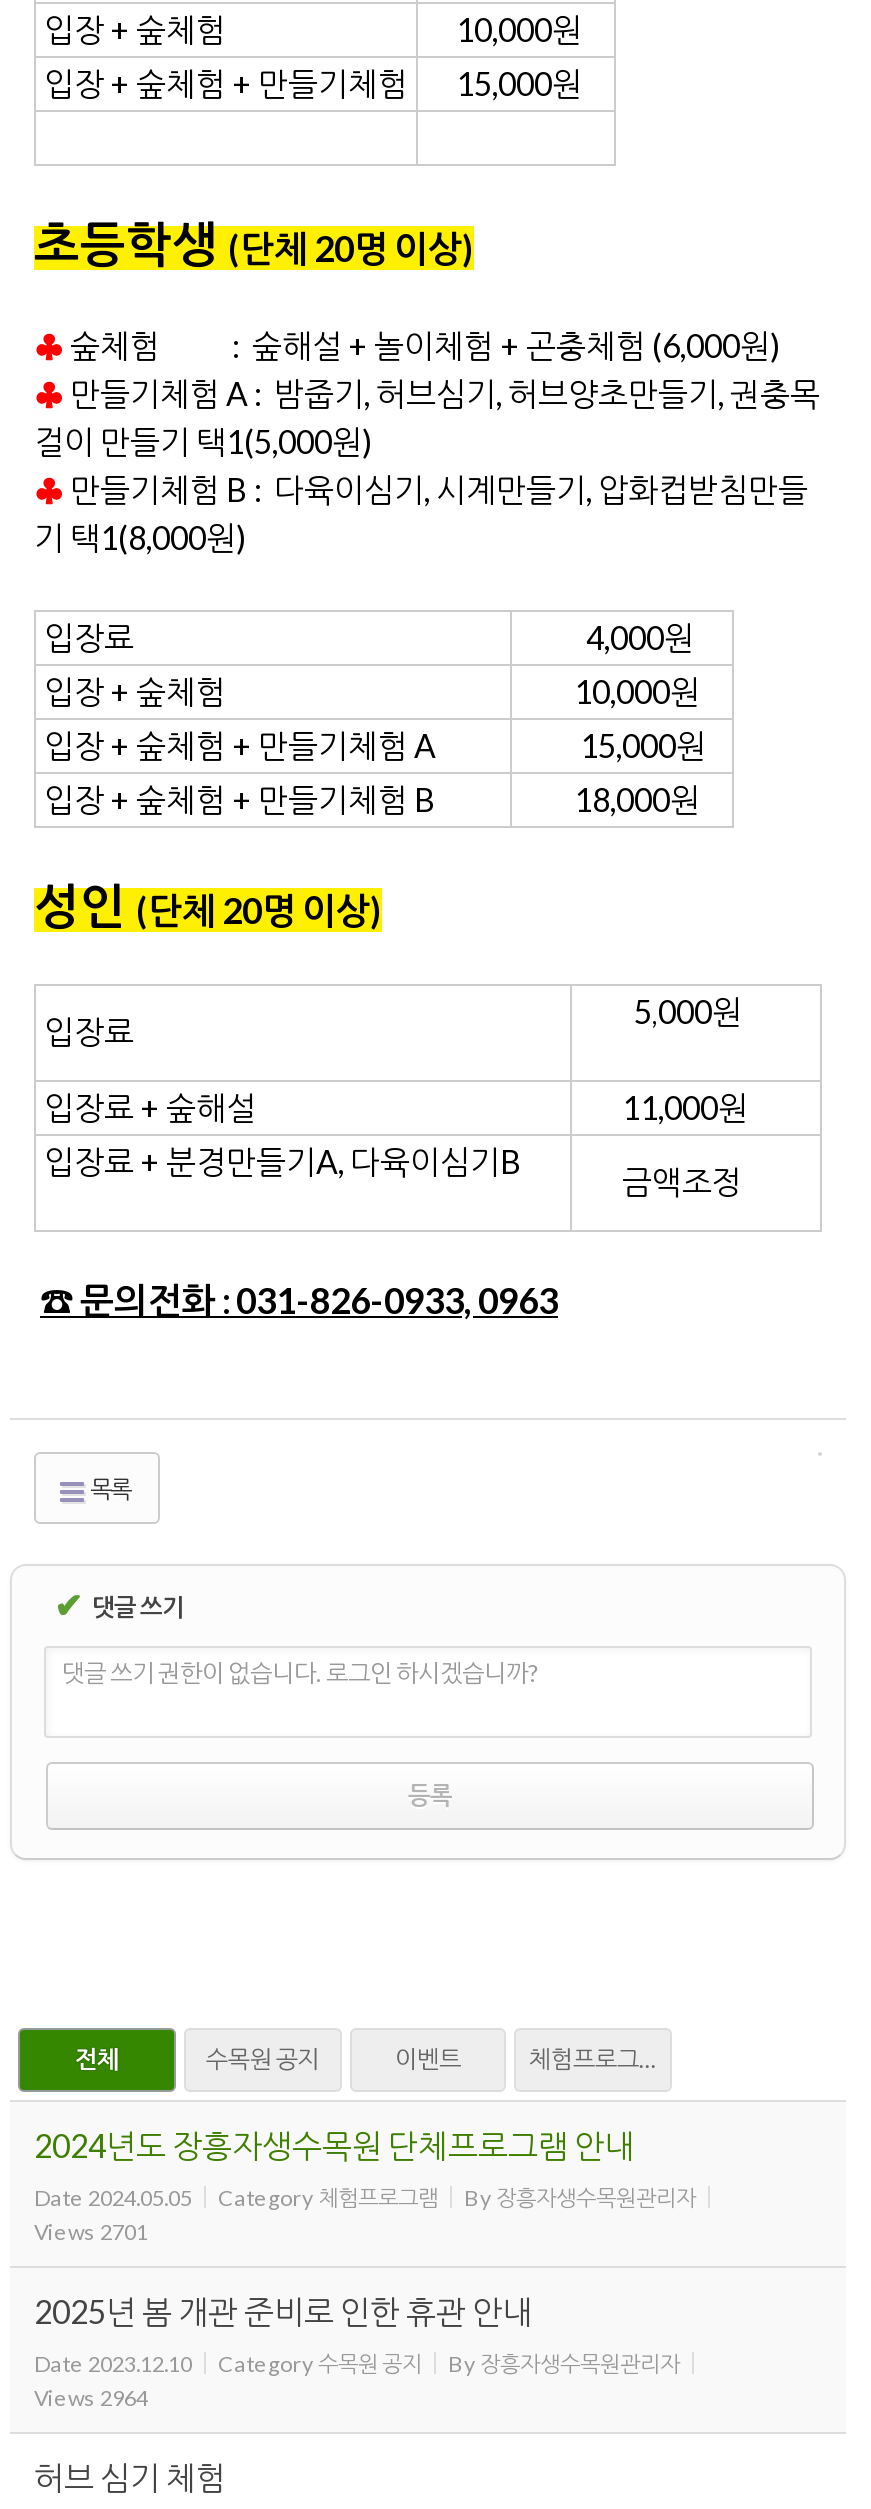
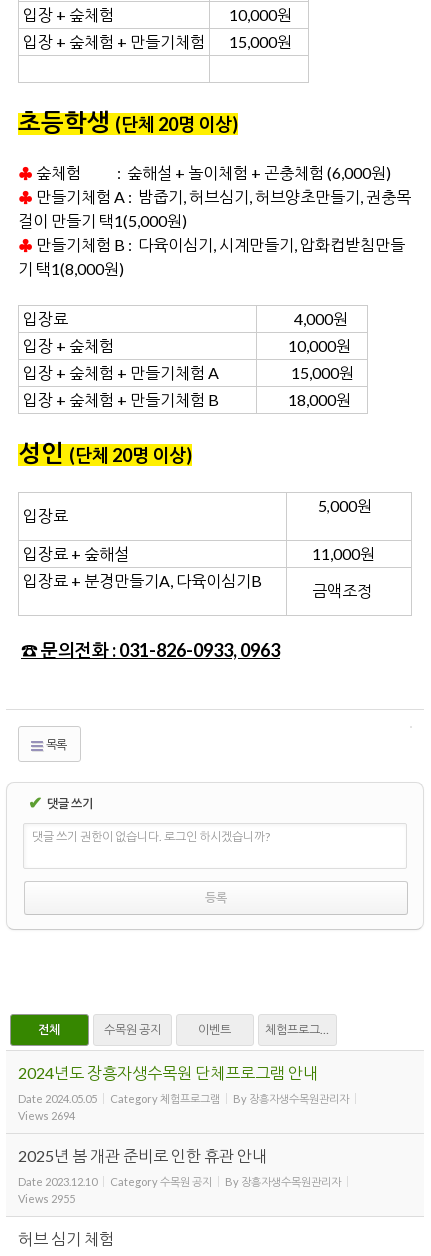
[34,2218,148,2244] Views 2701 -> [18,1109,75,1122] Views 2694
[34,2384,148,2410] Views 2964 -> [18,1192,75,1205] Views 2955

